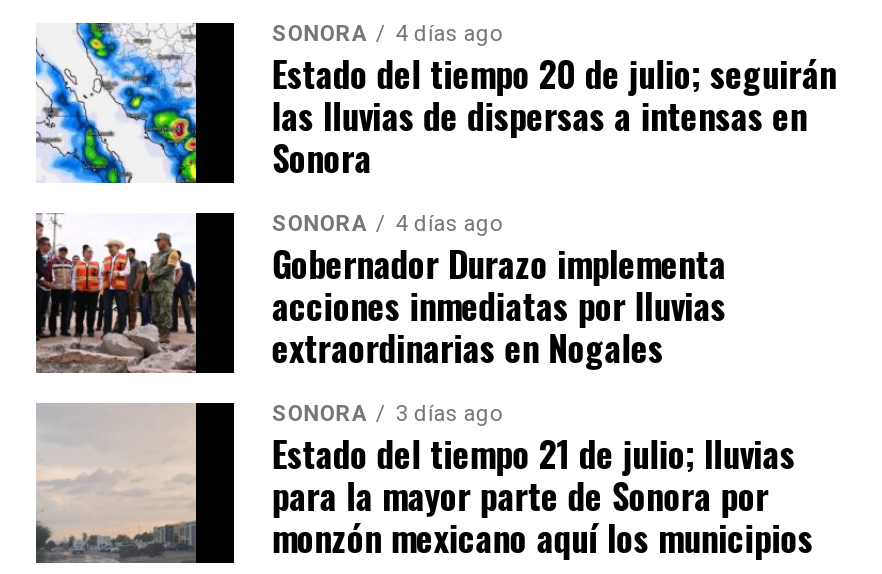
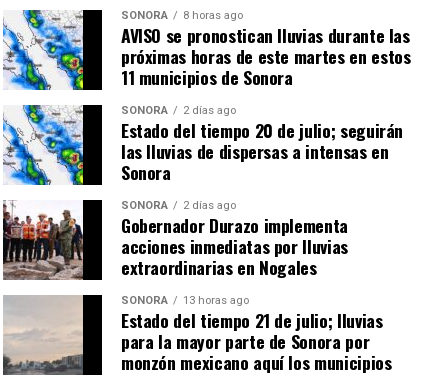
[396,22,502,48] 4 días ago -> [121,9,410,117] 8 horas ago | AVISO se pronostican lluvias durante las | próximas horas de este martes en estos | 11 municipios de Sonora | SONORA | 2 días ago
[272,212,502,238] SONORA 4 días ago -> [121,199,236,212] SONORA 2 días ago
[272,402,502,428] SONORA 3 días ago -> [121,294,249,307] SONORA 13 horas ago

